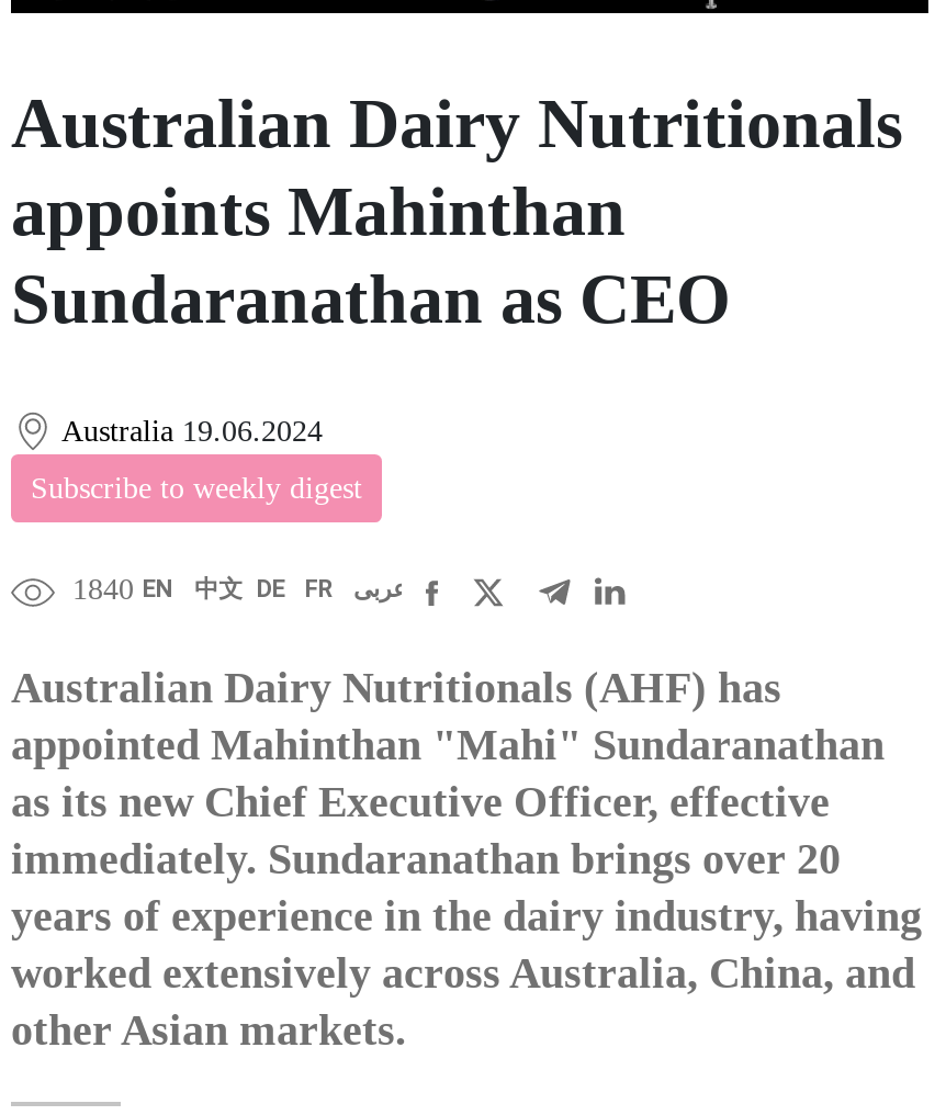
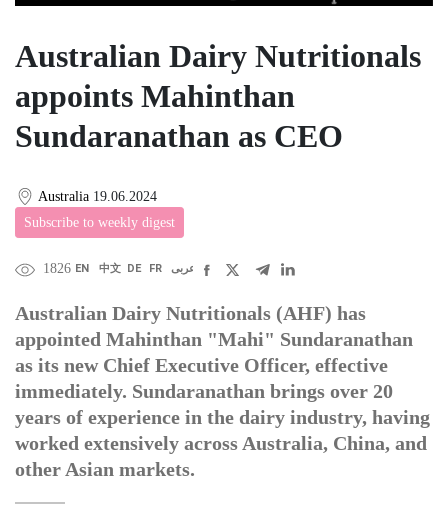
[72,574,333,606] 1840 EN | 中文 DE | FR -> [43,261,162,276] 1826 EN | 中文 DE FR

